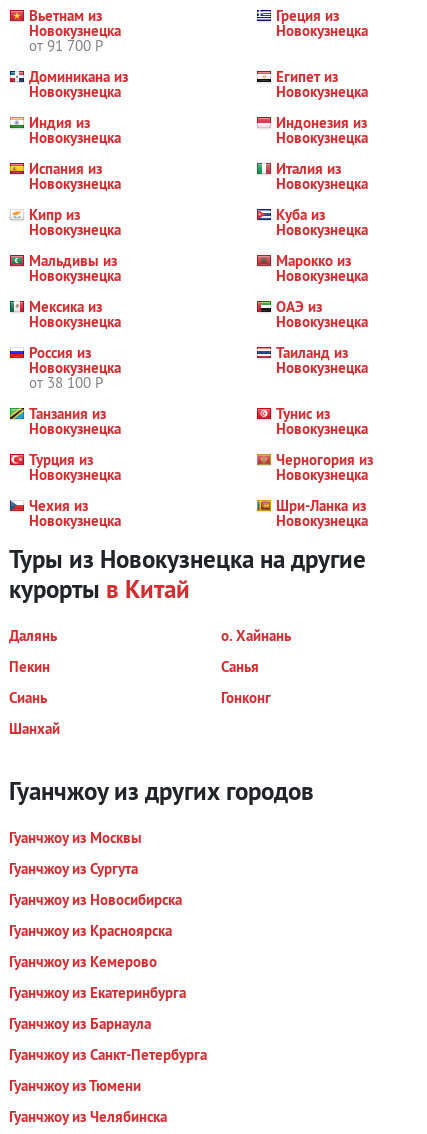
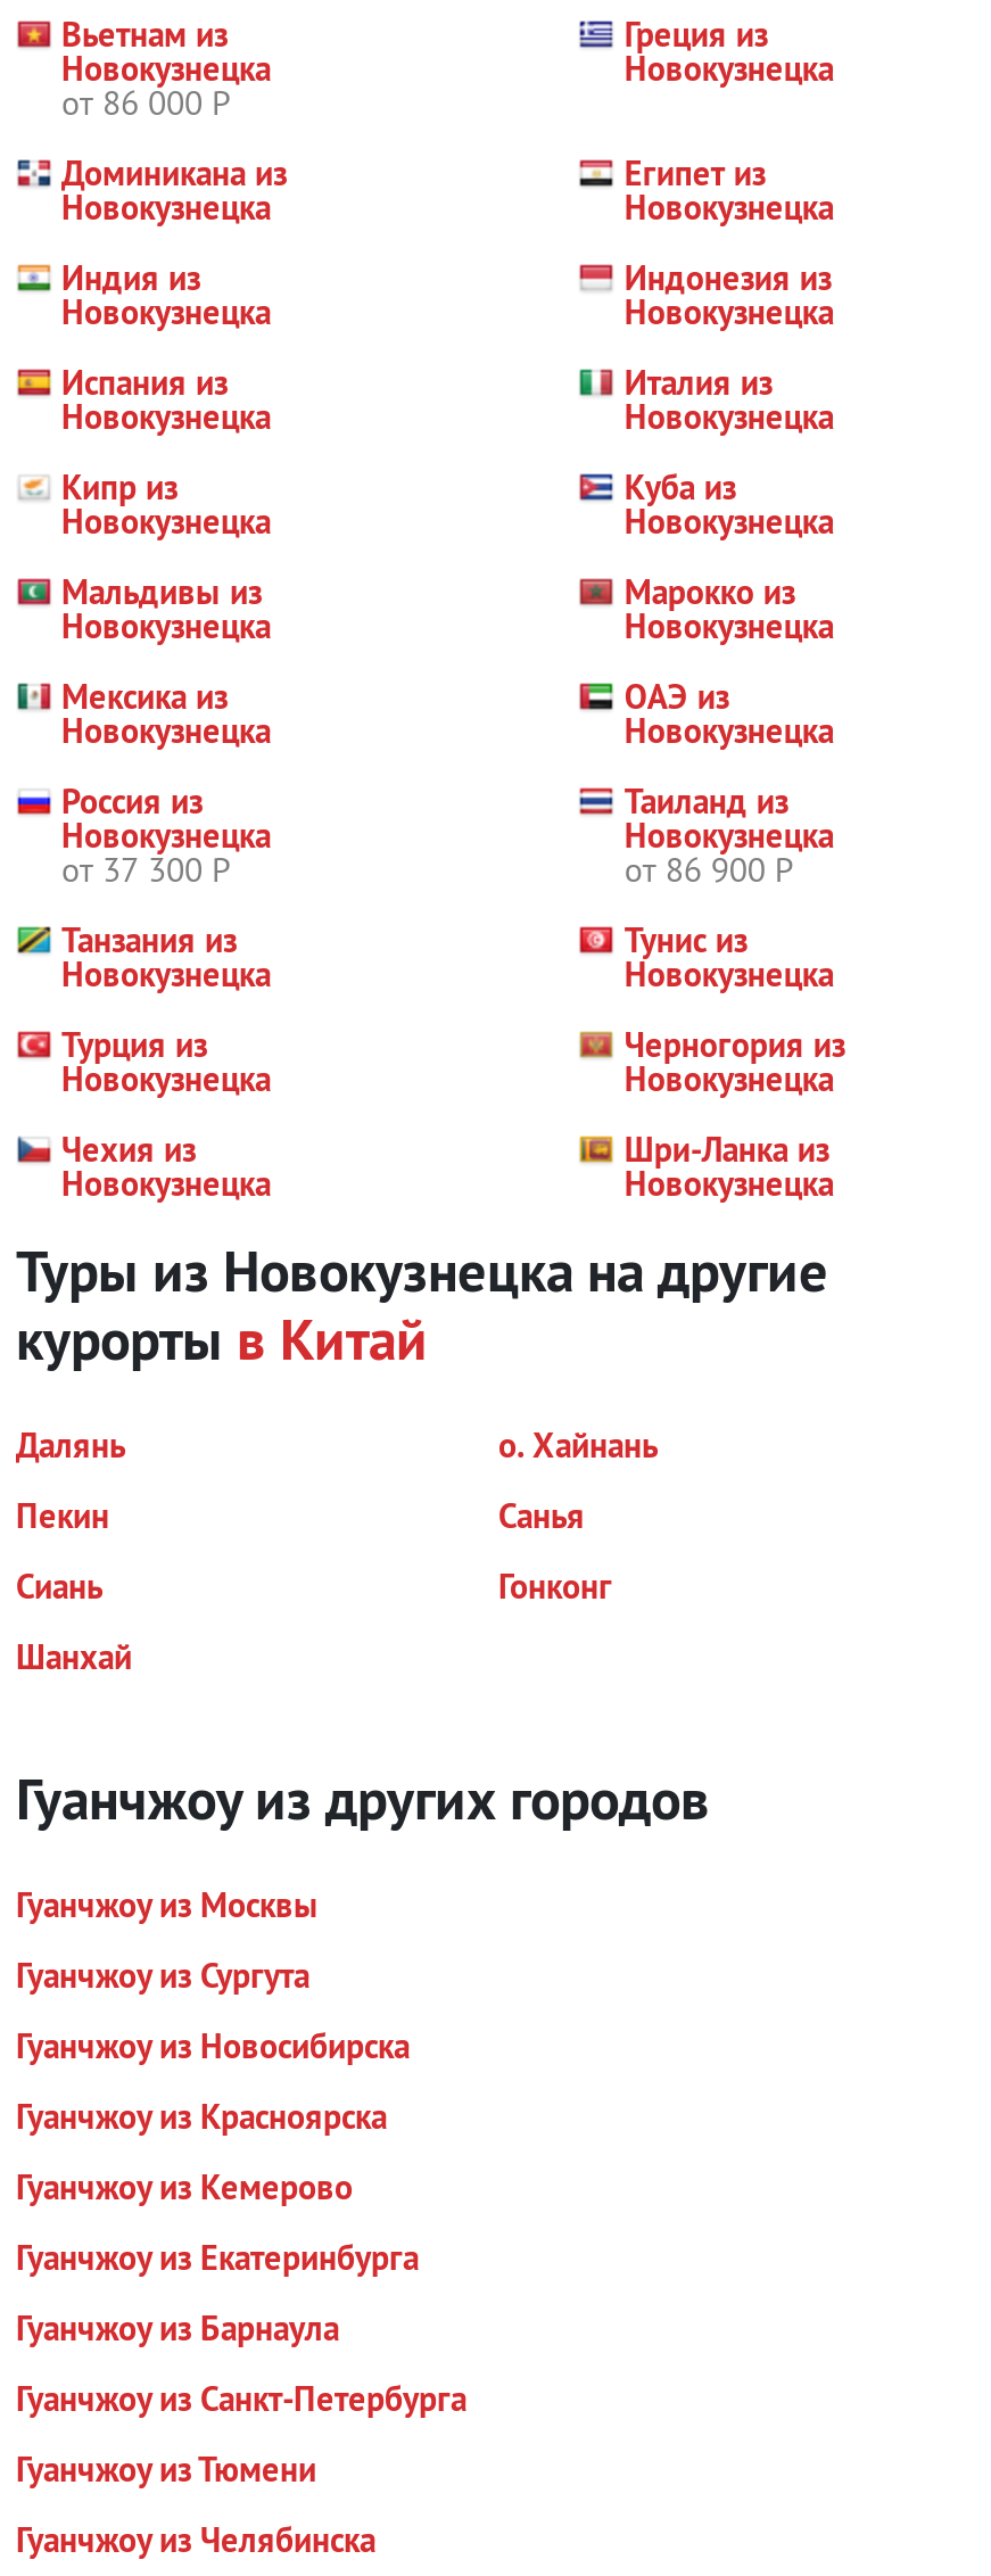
[29,36,103,55] от 91 700 Р -> [61,81,230,124] от 86 000 Р
[29,373,103,392] от 38 100 Р -> [61,848,230,891] от 37 300 Р
none -> [624,848,793,891] от 86 900 Р

